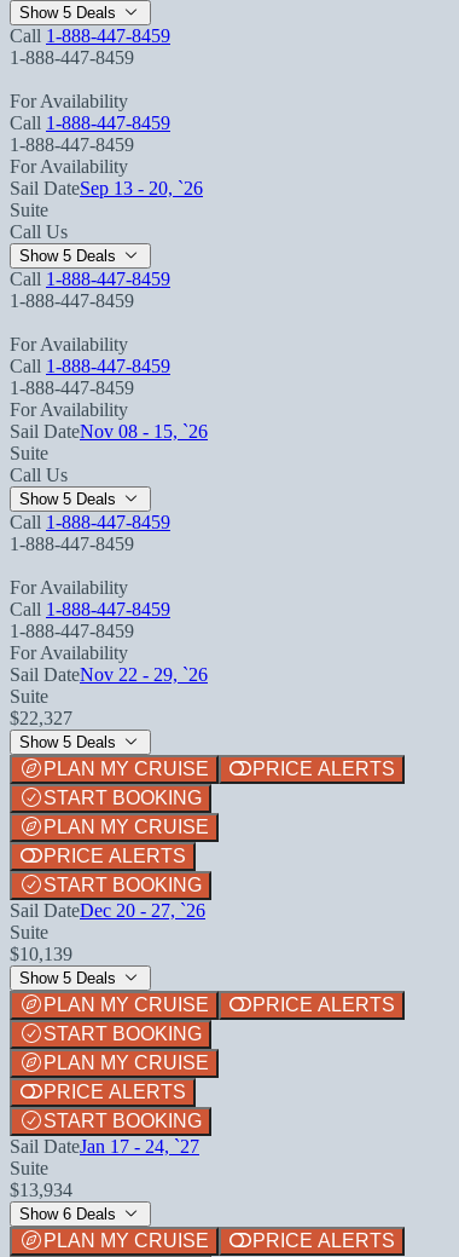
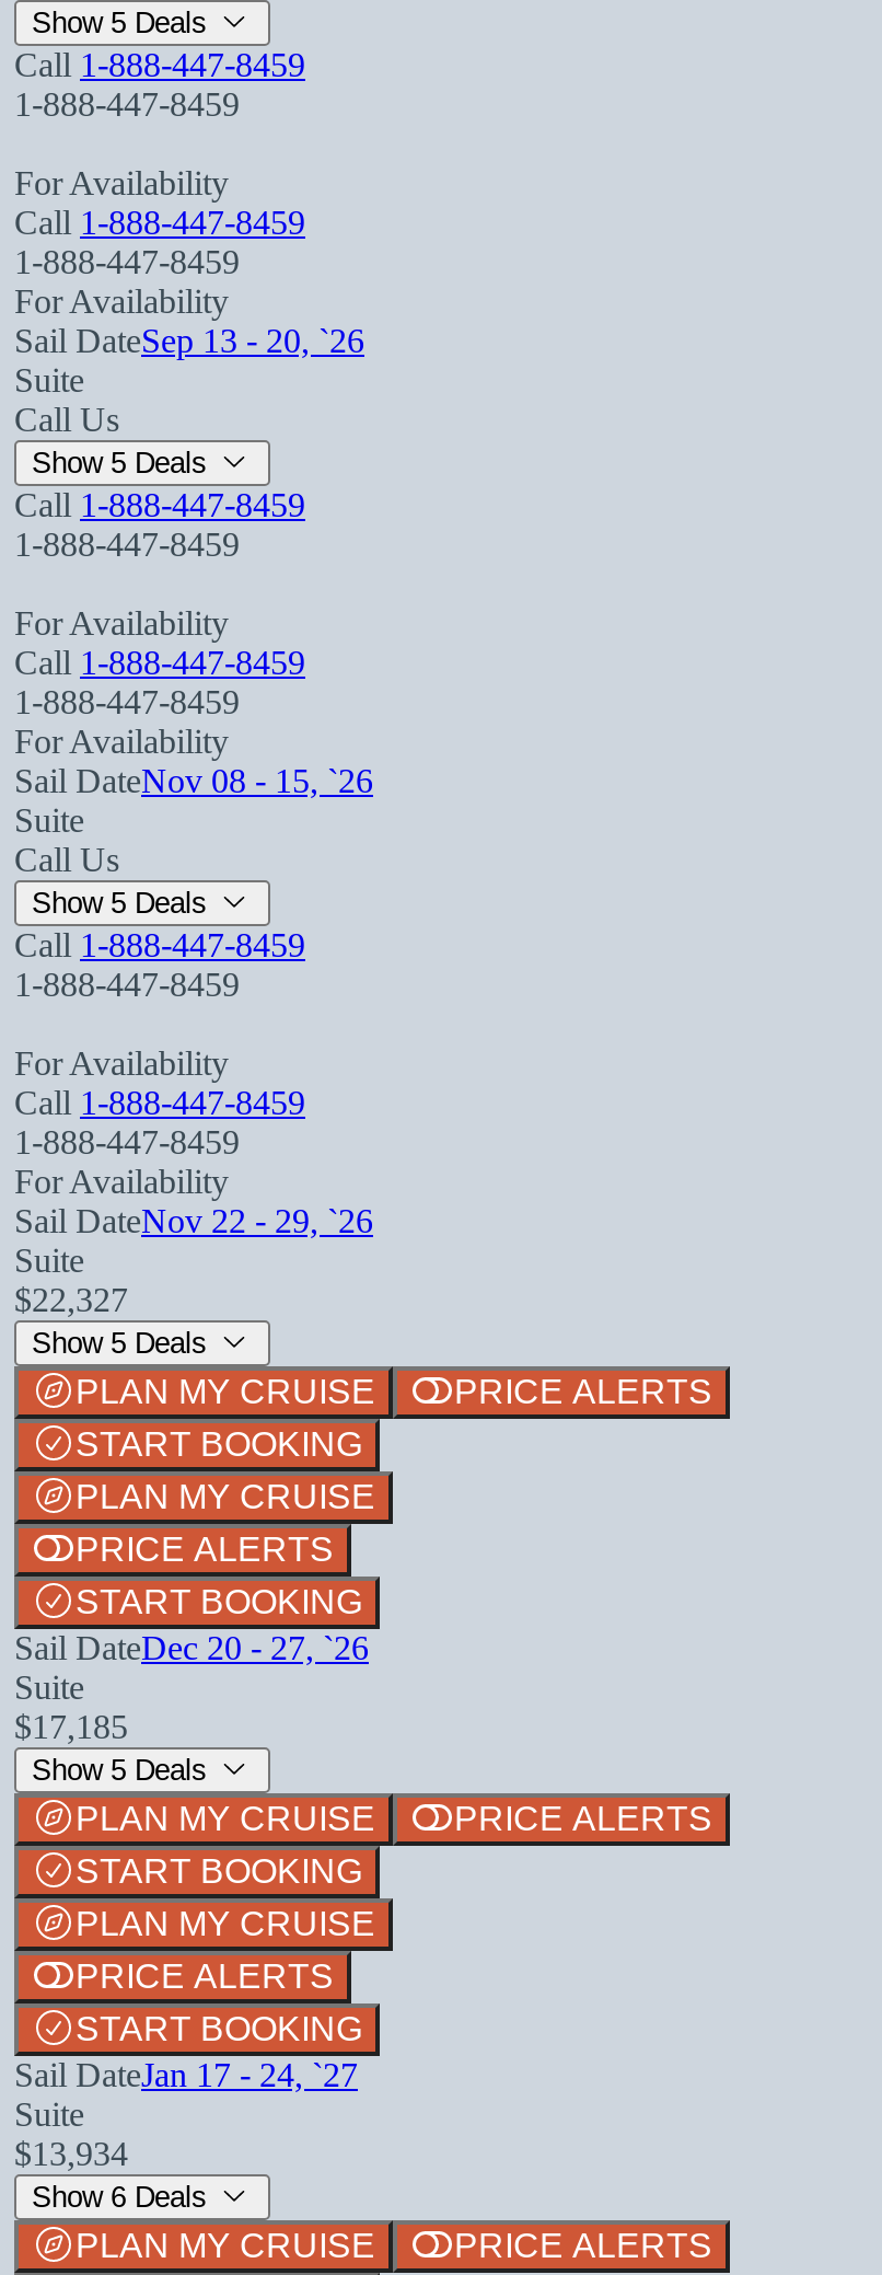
[10,943,72,964] $10,139 -> [14,1707,128,1745] $17,185

